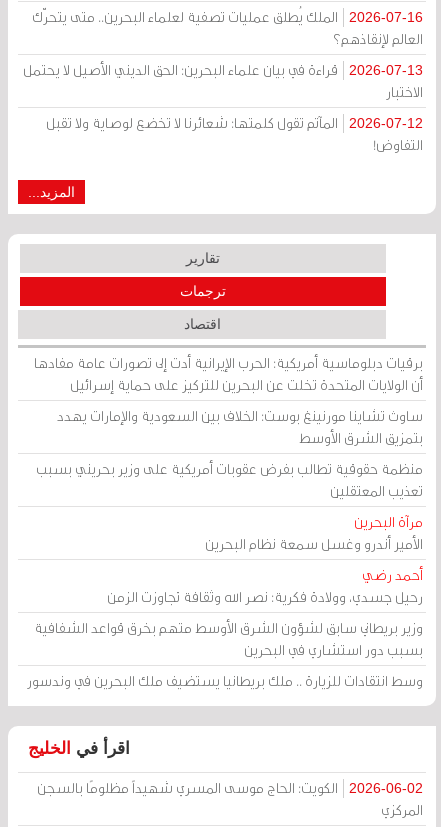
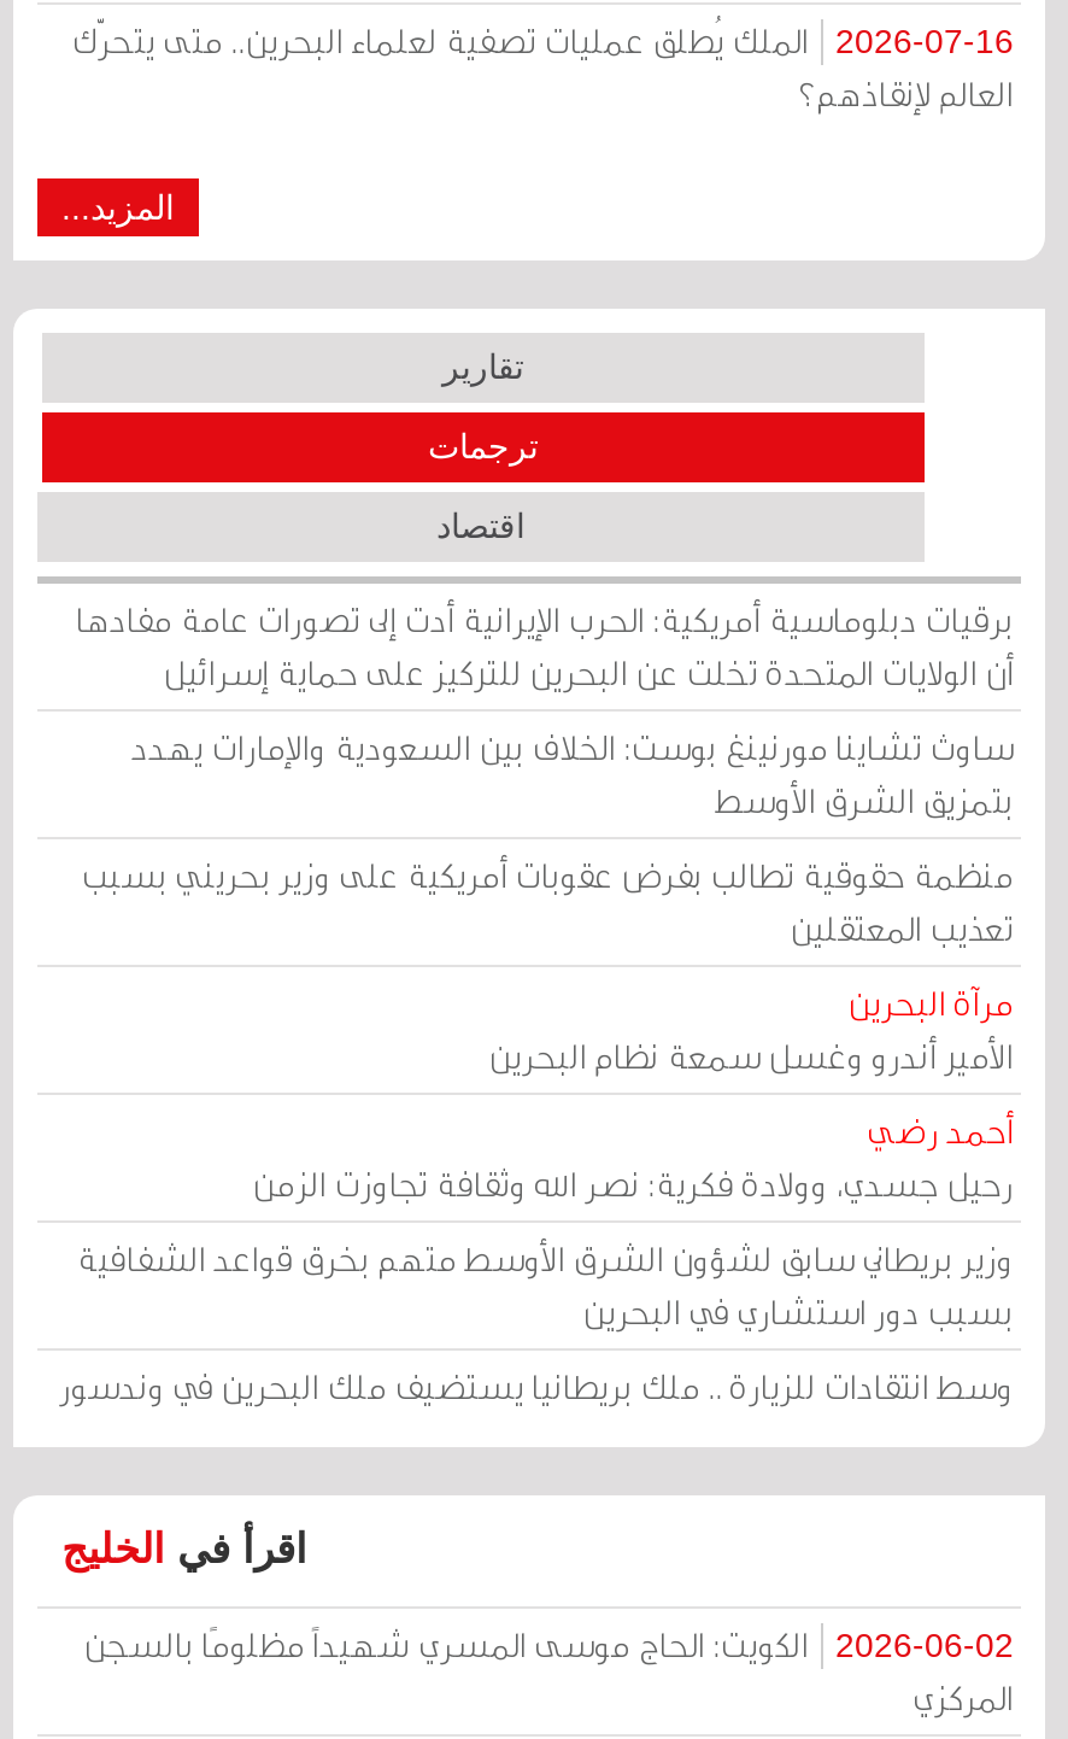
[23,59,423,155] 2026-07-13 | قراءة في بيان علماء البحرين: الحق الديني الأصيل لا يحتمل | الاختبار | 2026-07-12 | المآتم تقول كلمتها: شعائرنا لا تخضع لوصاية ولا تقبل | التفاوض! -> none

